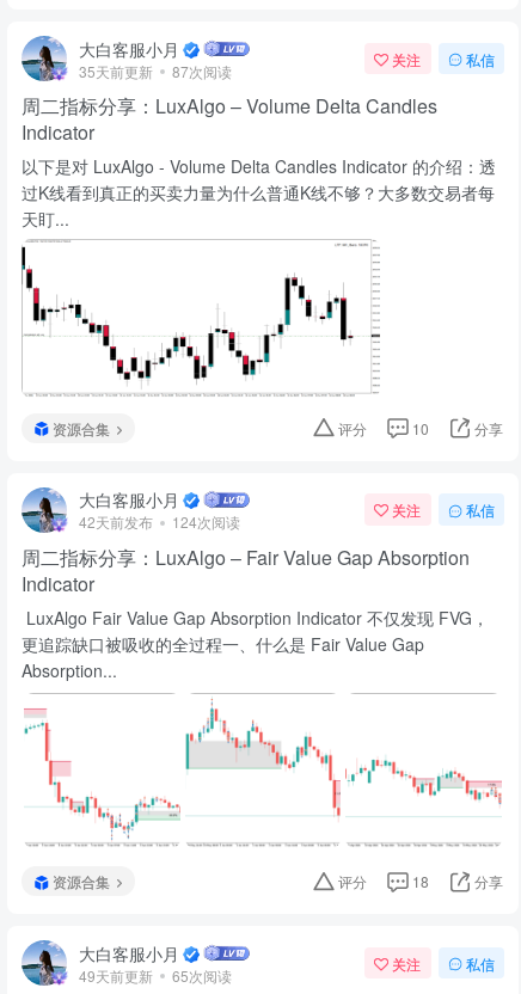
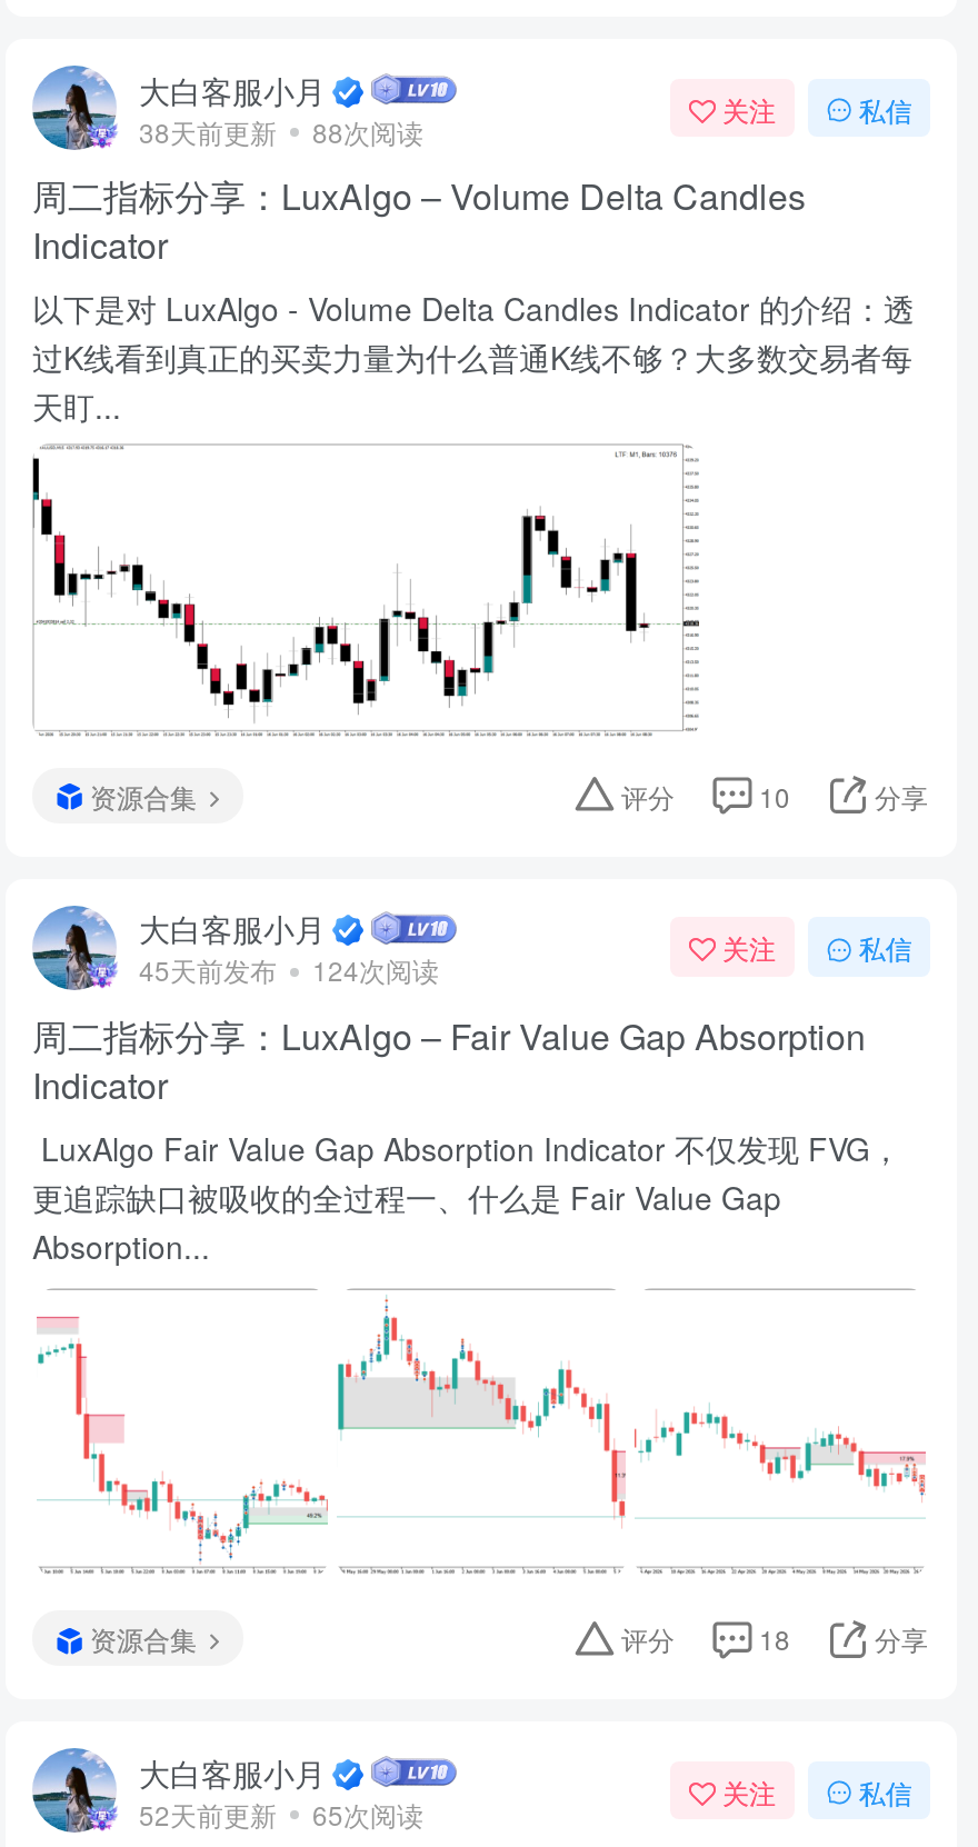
[79,60,153,81] 35天前更新 -> [139,111,277,149] 38天前更新
[172,60,232,81] 87次阅读 -> [312,111,423,149] 88次阅读
[79,511,240,532] 42天前发布 124次阅读 -> [139,950,439,988] 45天前发布 124次阅读
[79,965,232,985] 49天前更新 65次阅读 -> [139,1794,423,1832] 52天前更新 65次阅读

